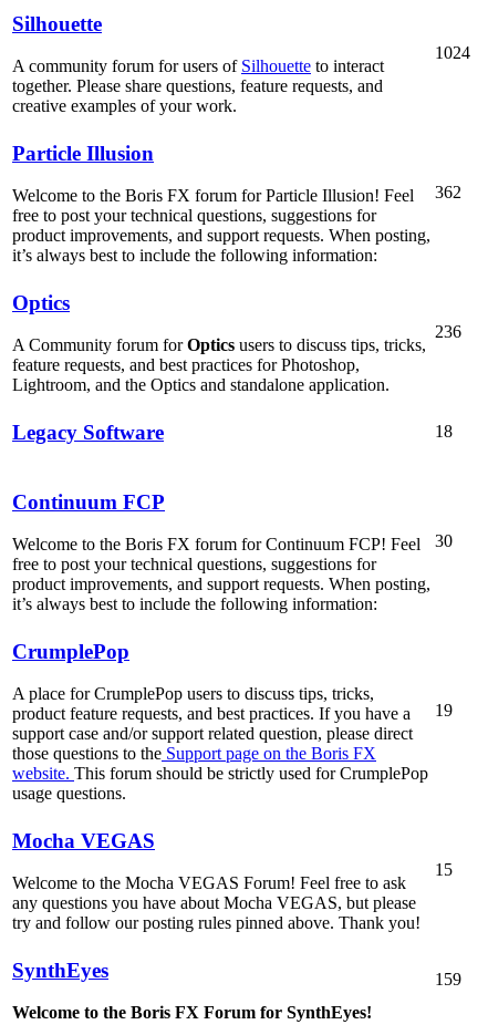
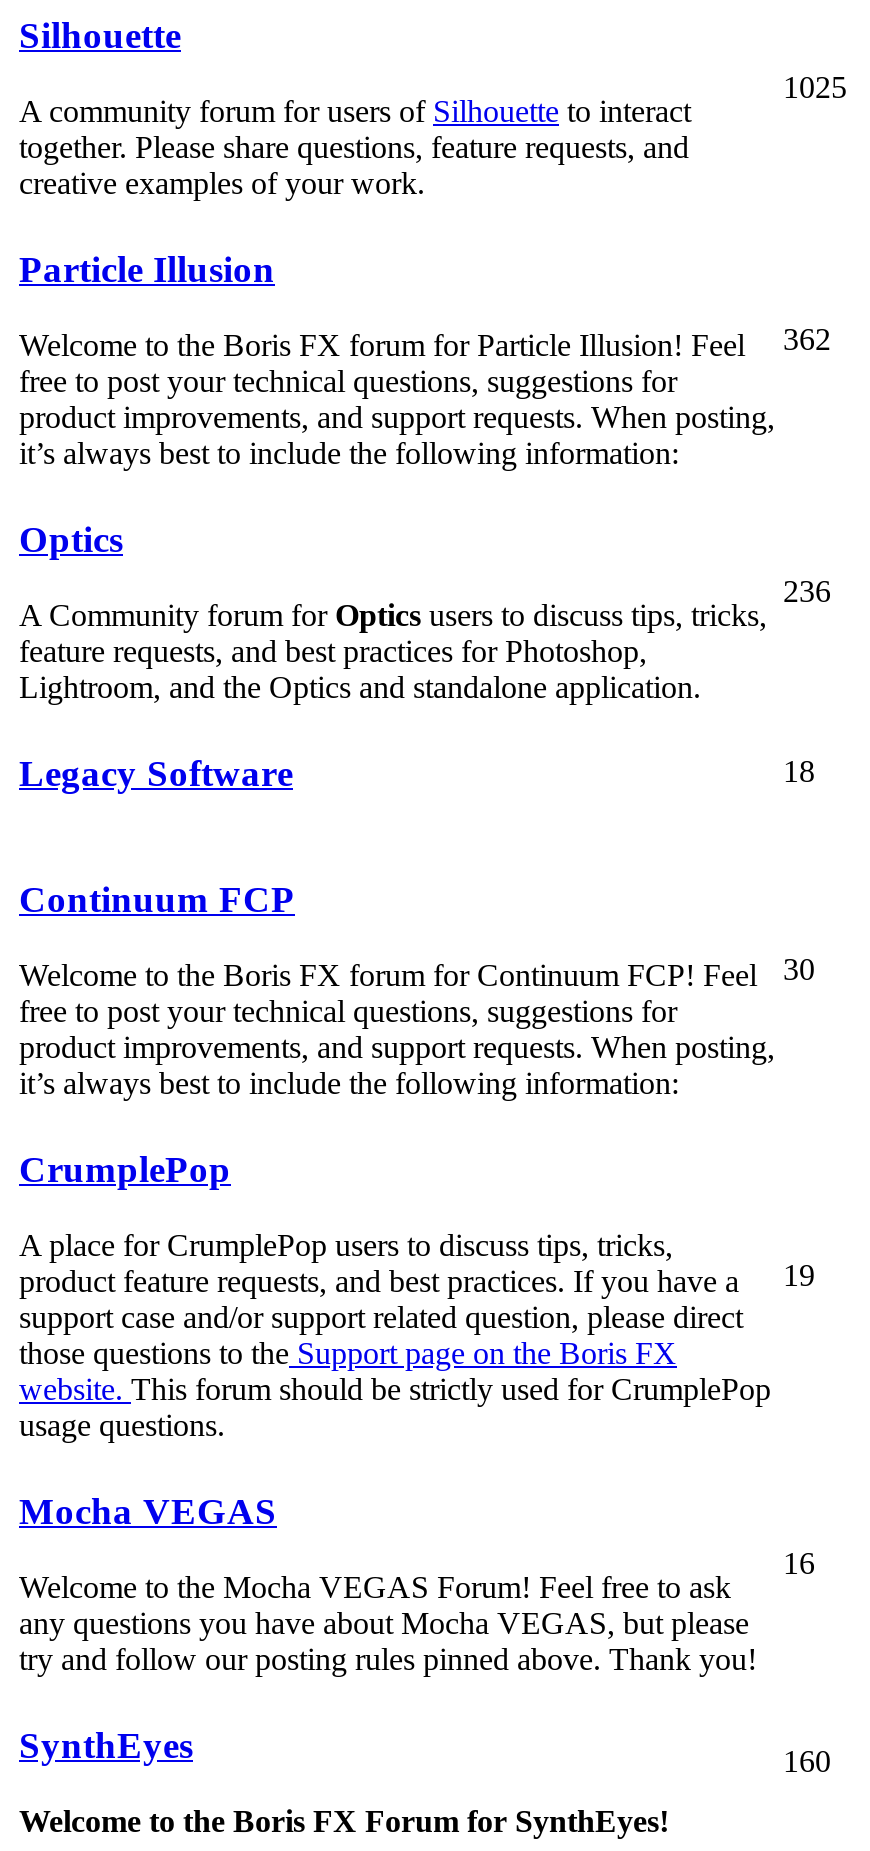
[435,43,470,62] 1024 -> [783,70,847,104] 1025
[435,860,453,879] 15 -> [783,1546,815,1580] 16
[435,970,461,989] 159 -> [783,1744,831,1778] 160

